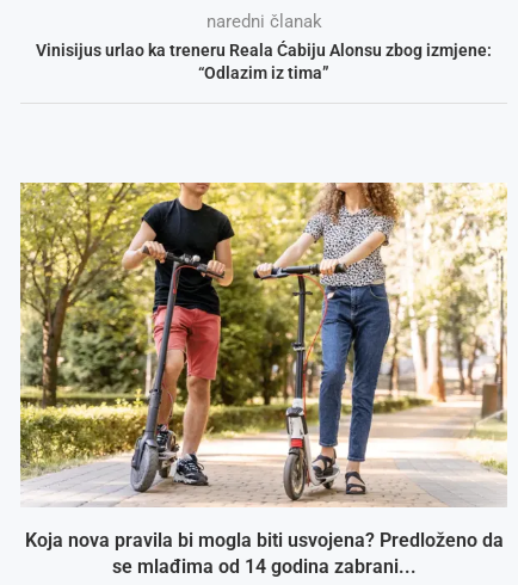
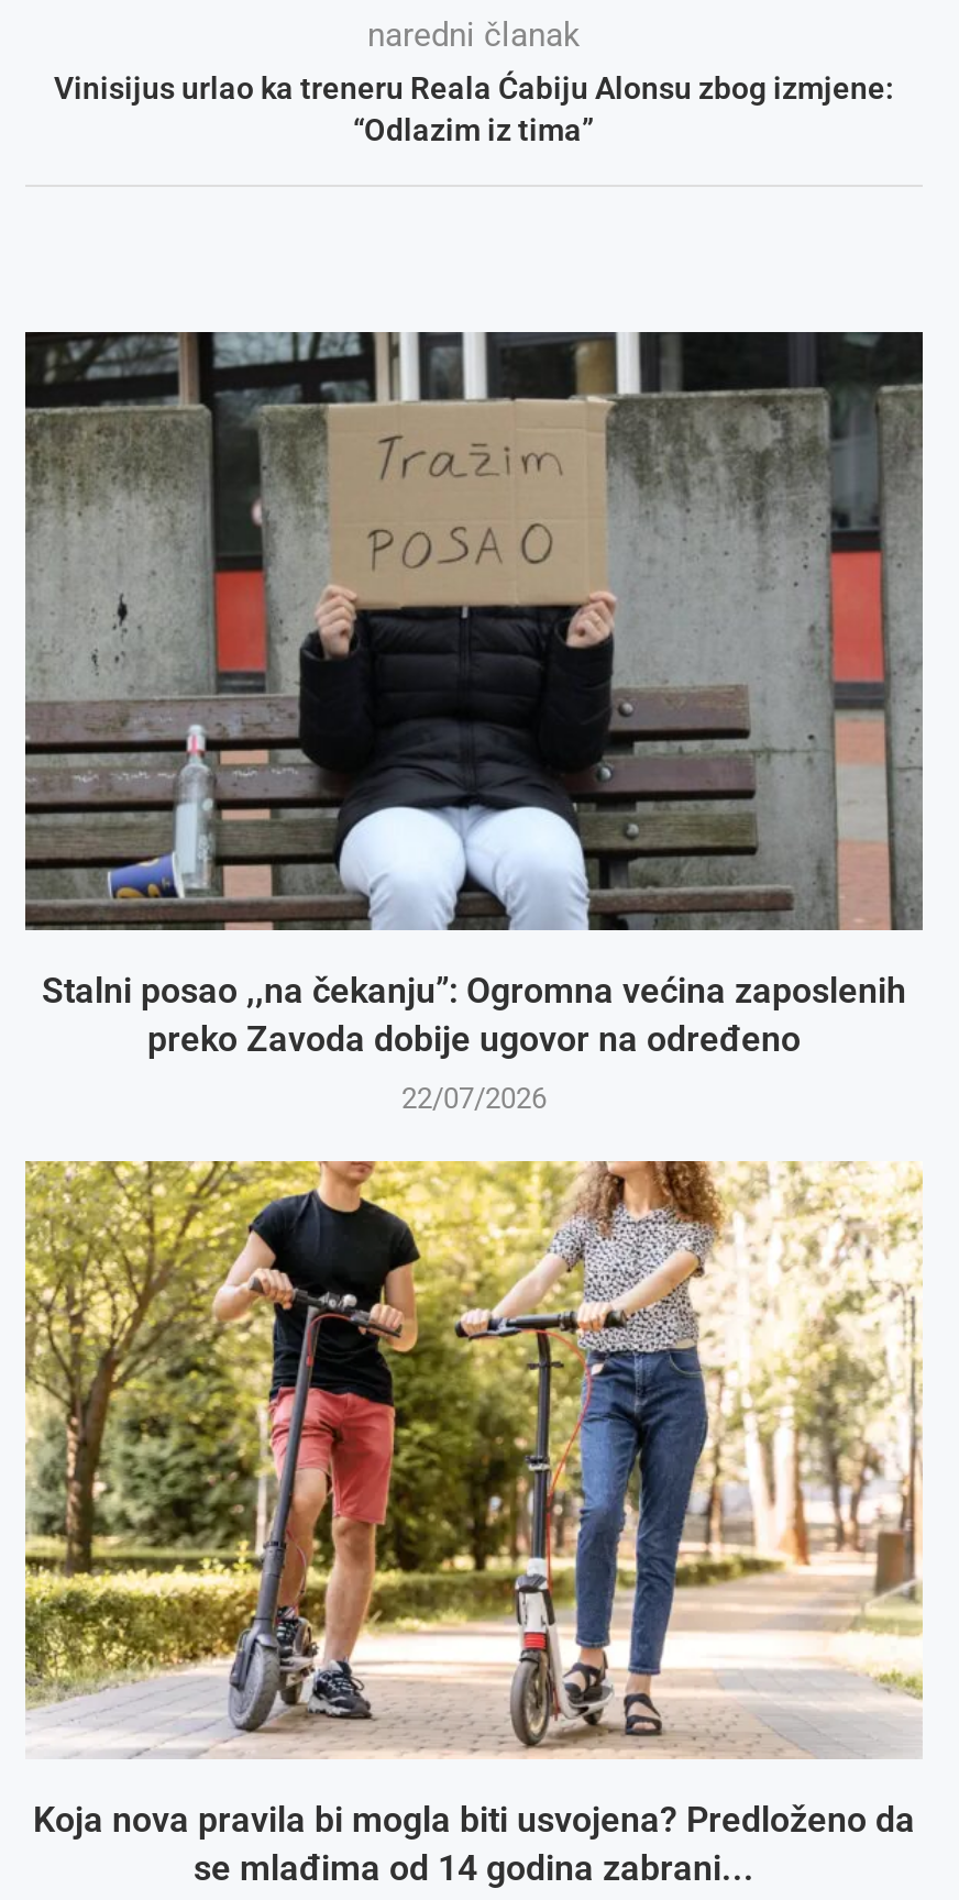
none -> [23,330,925,1115] [image] | Stalni posao ,,na čekanju”: Ogromna većina zaposlenih | preko Zavoda dobije ugovor na određeno | 22/07/2026

